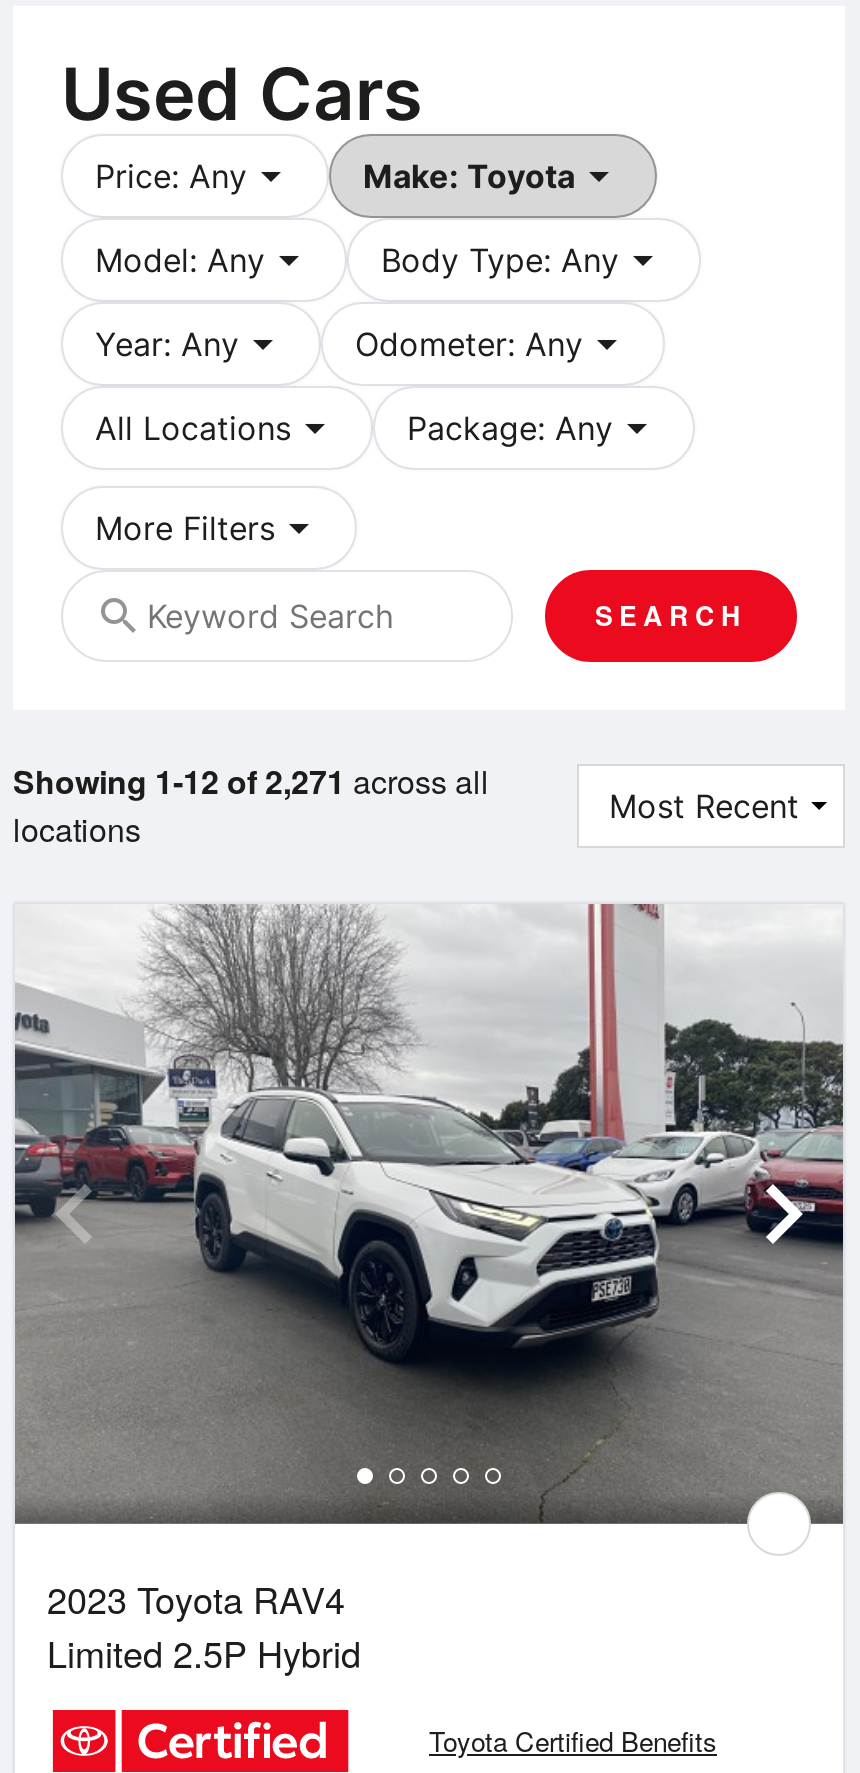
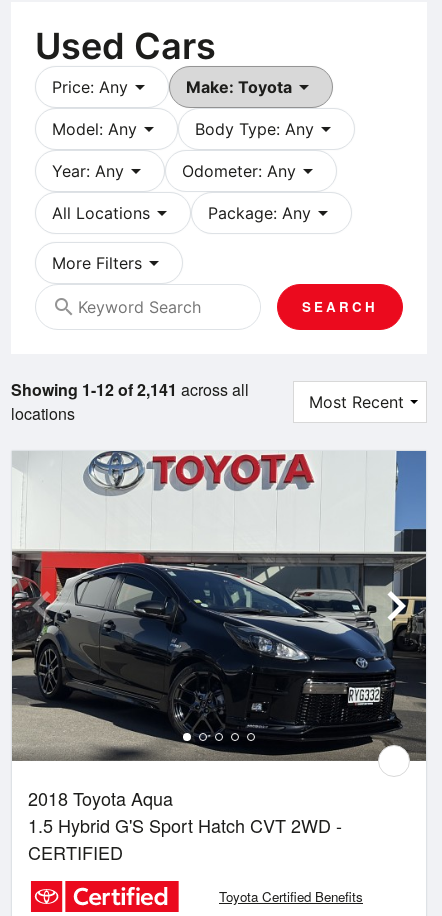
[13,757,489,803] Showing 1-12 of 2,271 across all -> [11,378,249,401] Showing 1-12 of 2,141 across all
[13,902,843,1678] [image] | 2023 Toyota RAV4 | Limited 2.5P Hybrid -> [12,450,427,865] [image] | 2018 Toyota Aqua | 1.5 Hybrid G'S Sport Hatch CVT 2WD - | CERTIFIED

